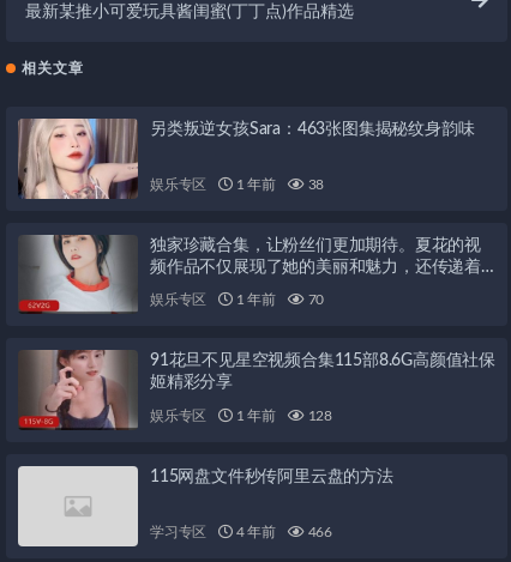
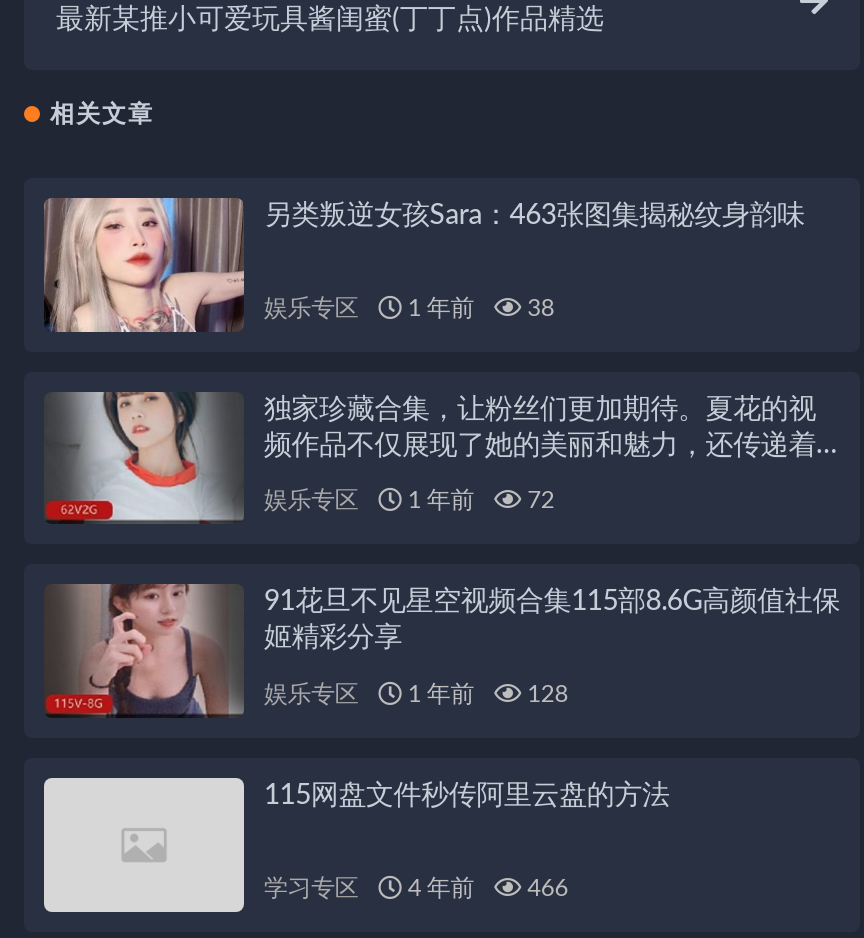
[150,293,324,307] 娱乐专区 1 年前 70 -> [264,489,554,513] 娱乐专区 1 年前 72

